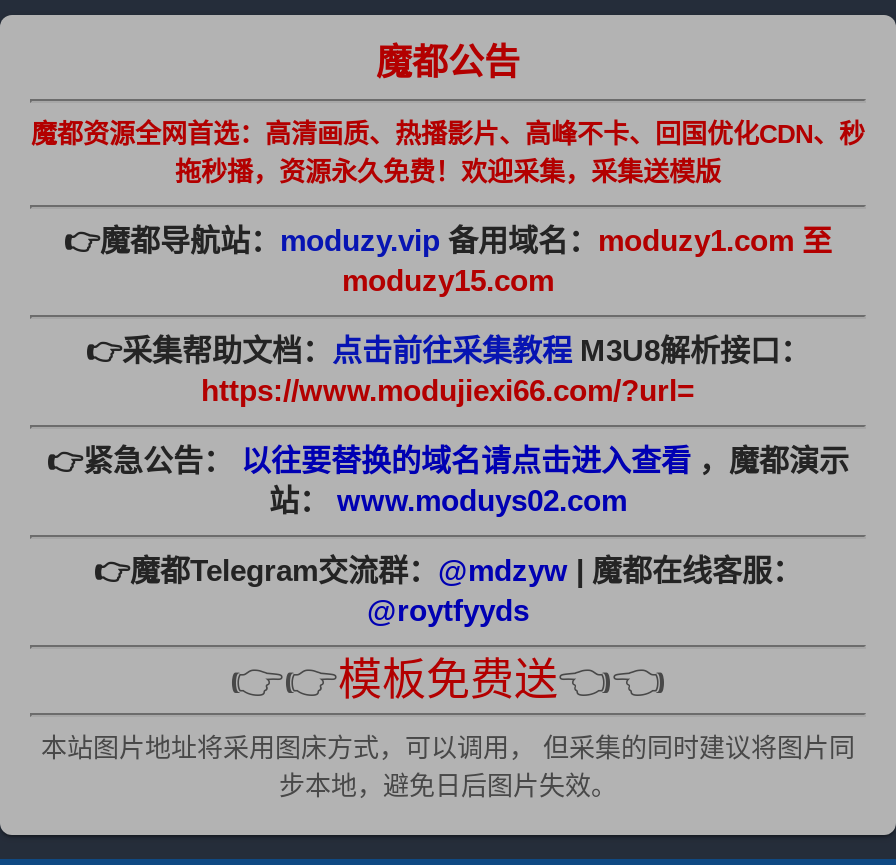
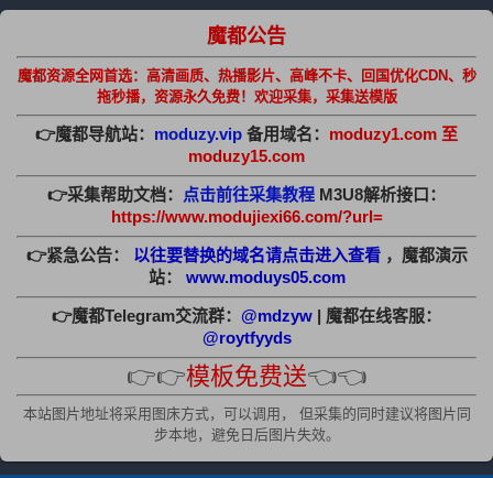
[269,483,627,517] 站：www.moduys02.com -> [148,268,345,286] 站：www.moduys05.com

